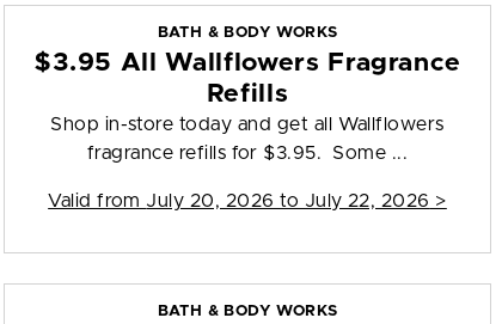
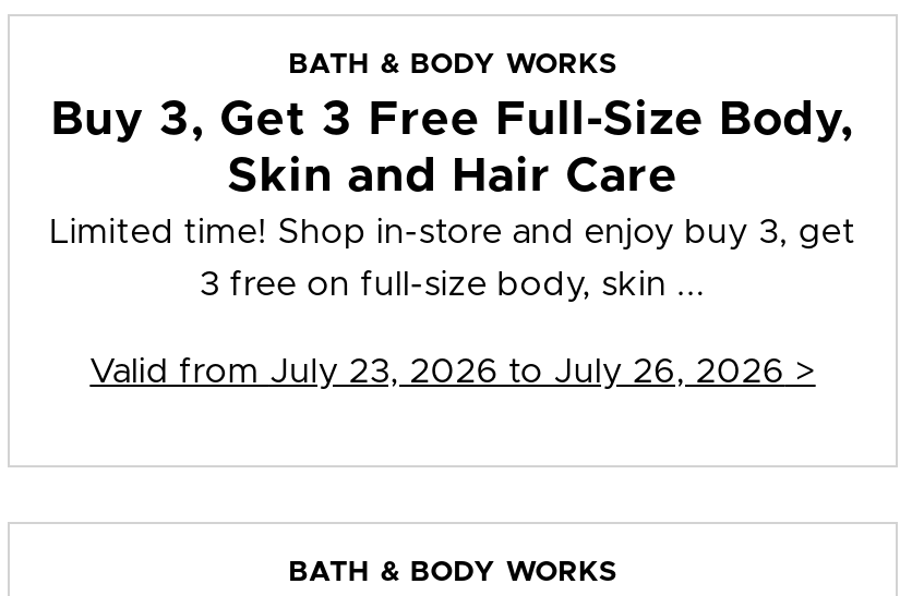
[33,50,461,134] $3.95 All Wallflowers Fragrance | Refills | Shop in-store today and get all Wallflowers -> [49,97,856,250] Buy 3, Get 3 Free Full-Size Body, | Skin and Hair Care | Limited time! Shop in-store and enjoy buy 3, get
[87,144,408,163] fragrance refills for $3.95. Some ... -> [199,267,706,302] 3 free on full-size body, skin ...
[48,192,447,211] Valid from July 20, 2026 to July 22, 2026 > -> [90,355,816,389] Valid from July 23, 2026 to July 26, 2026 >

